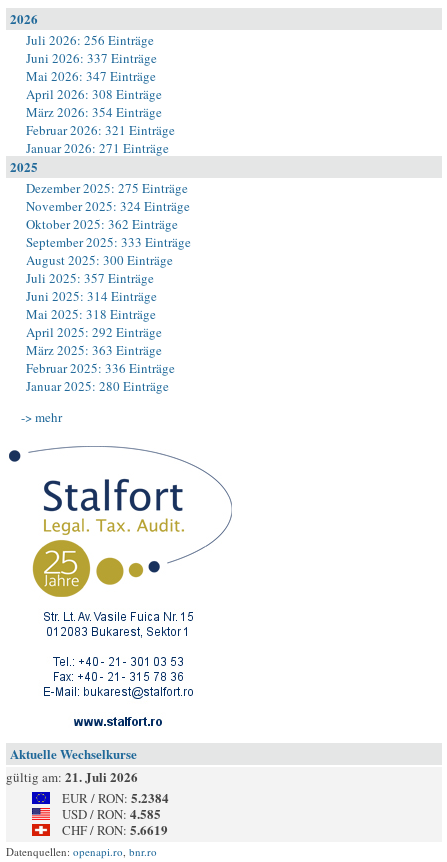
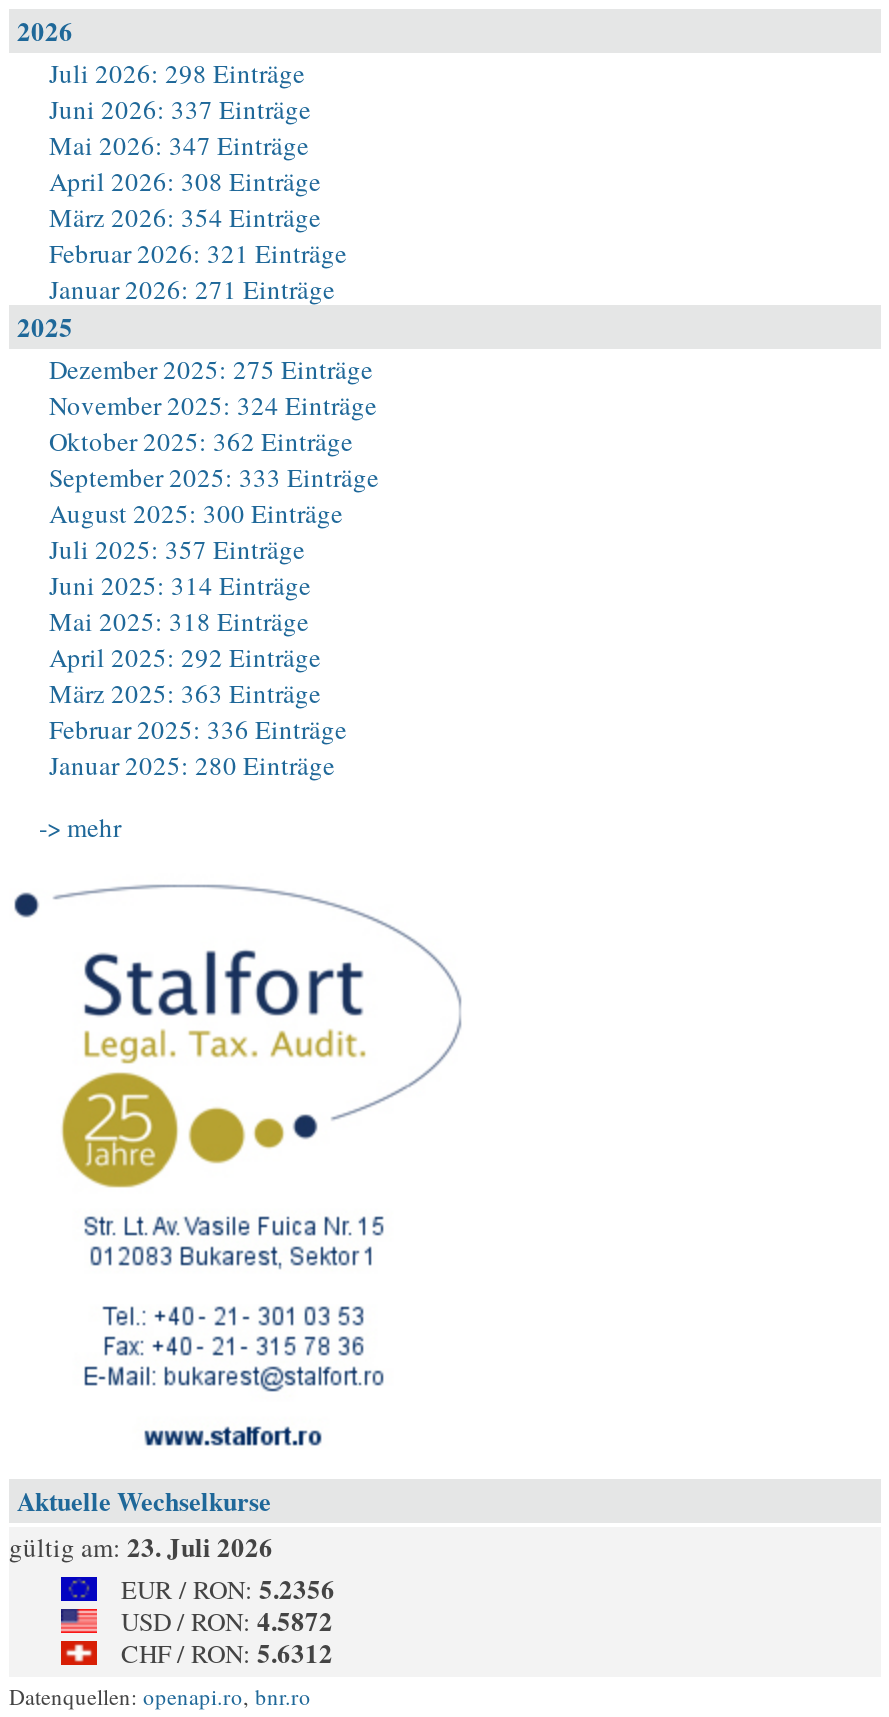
[26,31,154,49] Juli 2026: 256 Einträge -> [49,55,305,91] Juli 2026: 298 Einträge
[6,767,138,786] gültig am: 21. Juli 2026 -> [9,1527,273,1565] gültig am: 23. Juli 2026
[62,788,169,807] EUR / RON: 5.2384 -> [121,1569,335,1607] EUR / RON: 5.2356
[62,804,161,823] USD / RON: 4.585 -> [121,1601,333,1639] USD / RON: 4.5872
[62,820,168,839] CHF / RON: 5.6619 -> [121,1633,333,1671] CHF / RON: 5.6312

